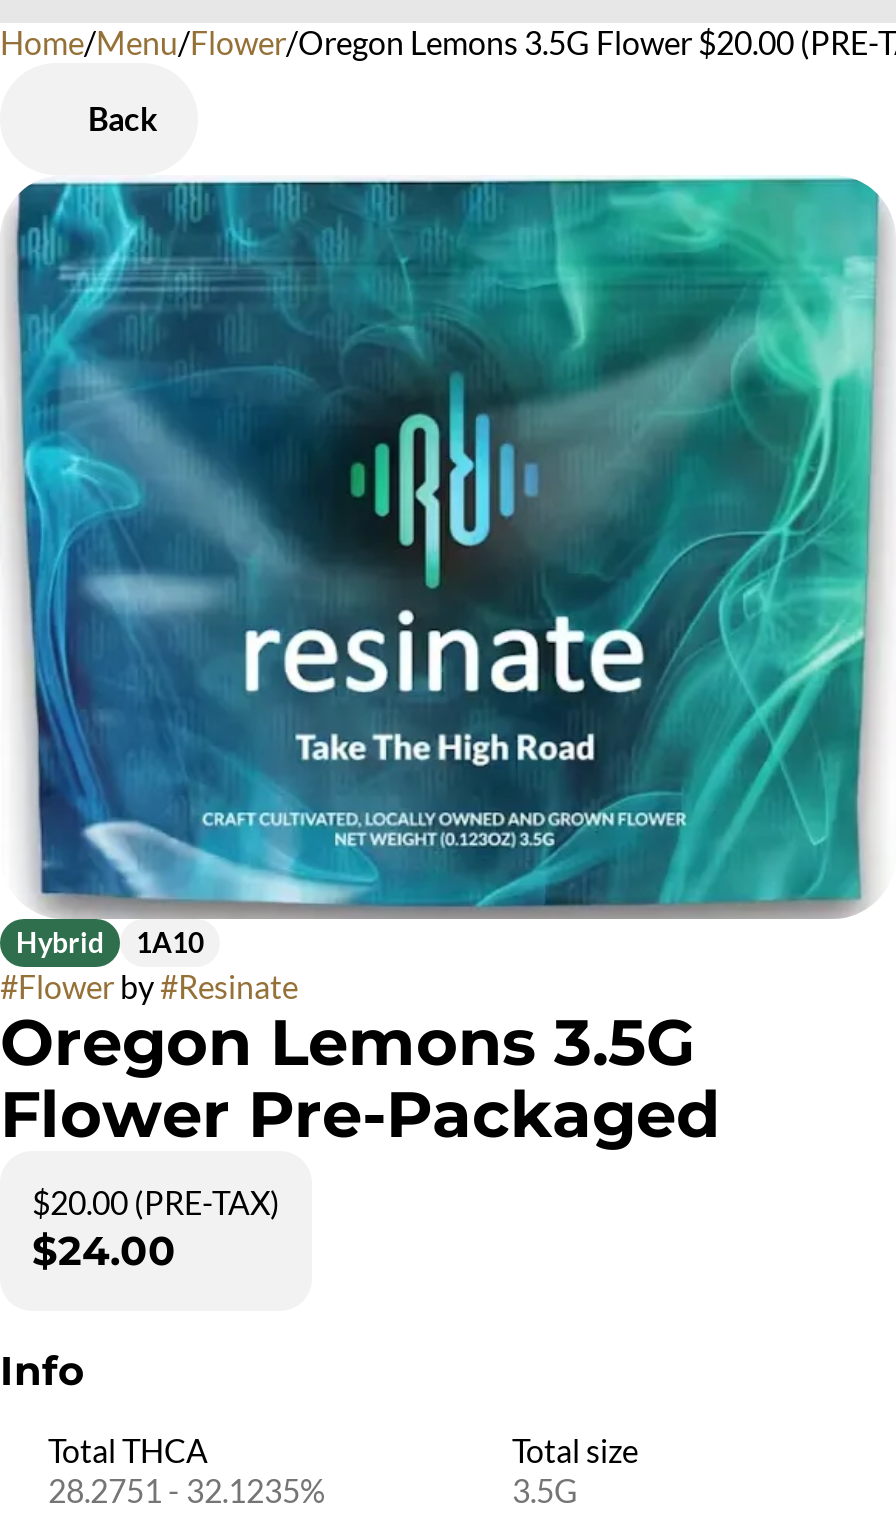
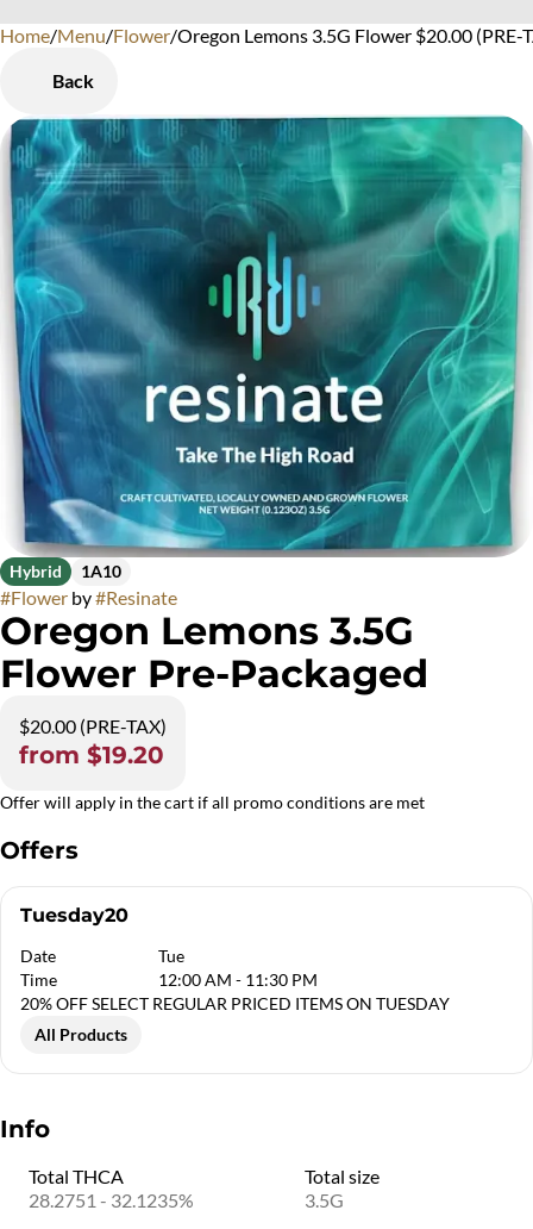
[32,1228,176,1276] $24.00 -> [0,741,450,1045] from $19.20 | Offer will apply in the cart if all promo conditions are met | Offers | Tuesday20 | Date | Tue | Time | 12:00 AM - 11:30 PM | 20% OFF SELECT REGULAR PRICED ITEMS ON TUESDAY | All Products

